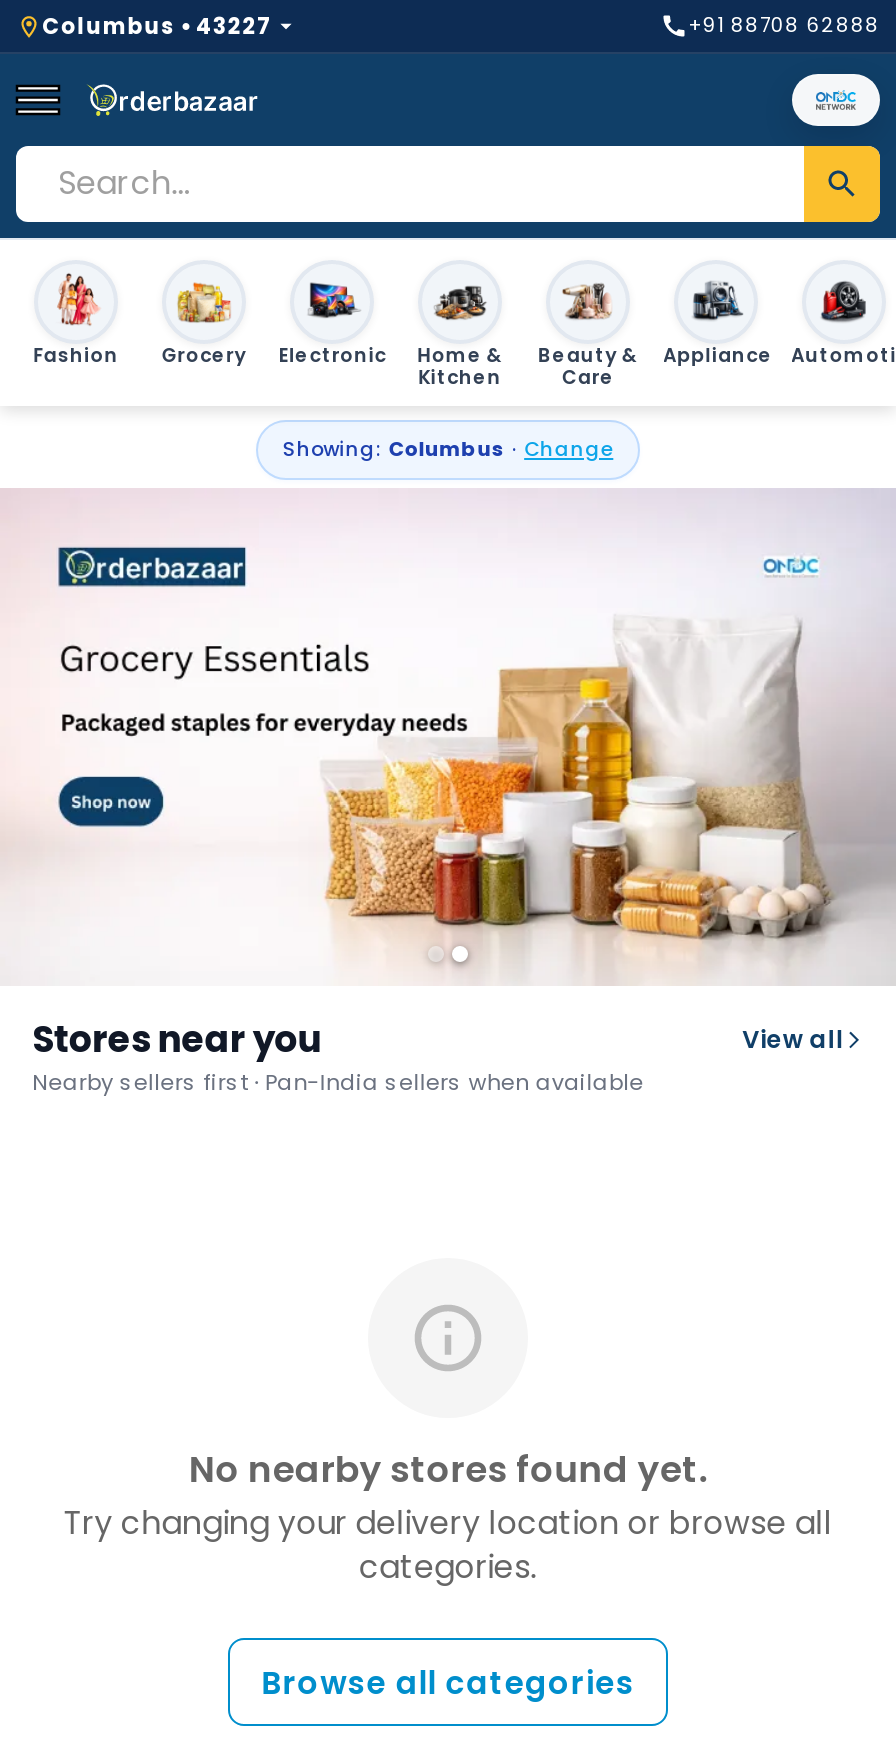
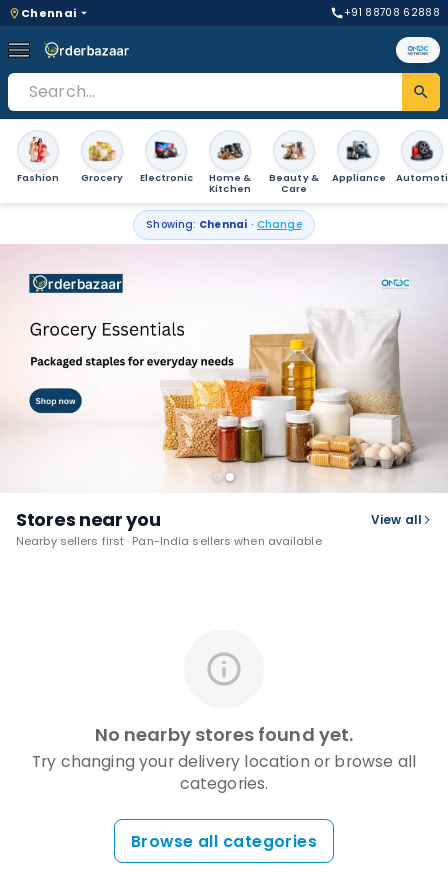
[42,10,272,42] Columbus • 43227 -> [21,5,77,21] Chennai
[283,434,613,464] Showing: Columbus · Change -> [146,217,302,232] Showing: Chennai · Change

